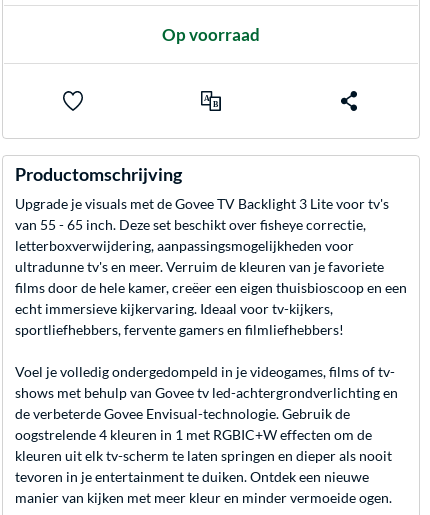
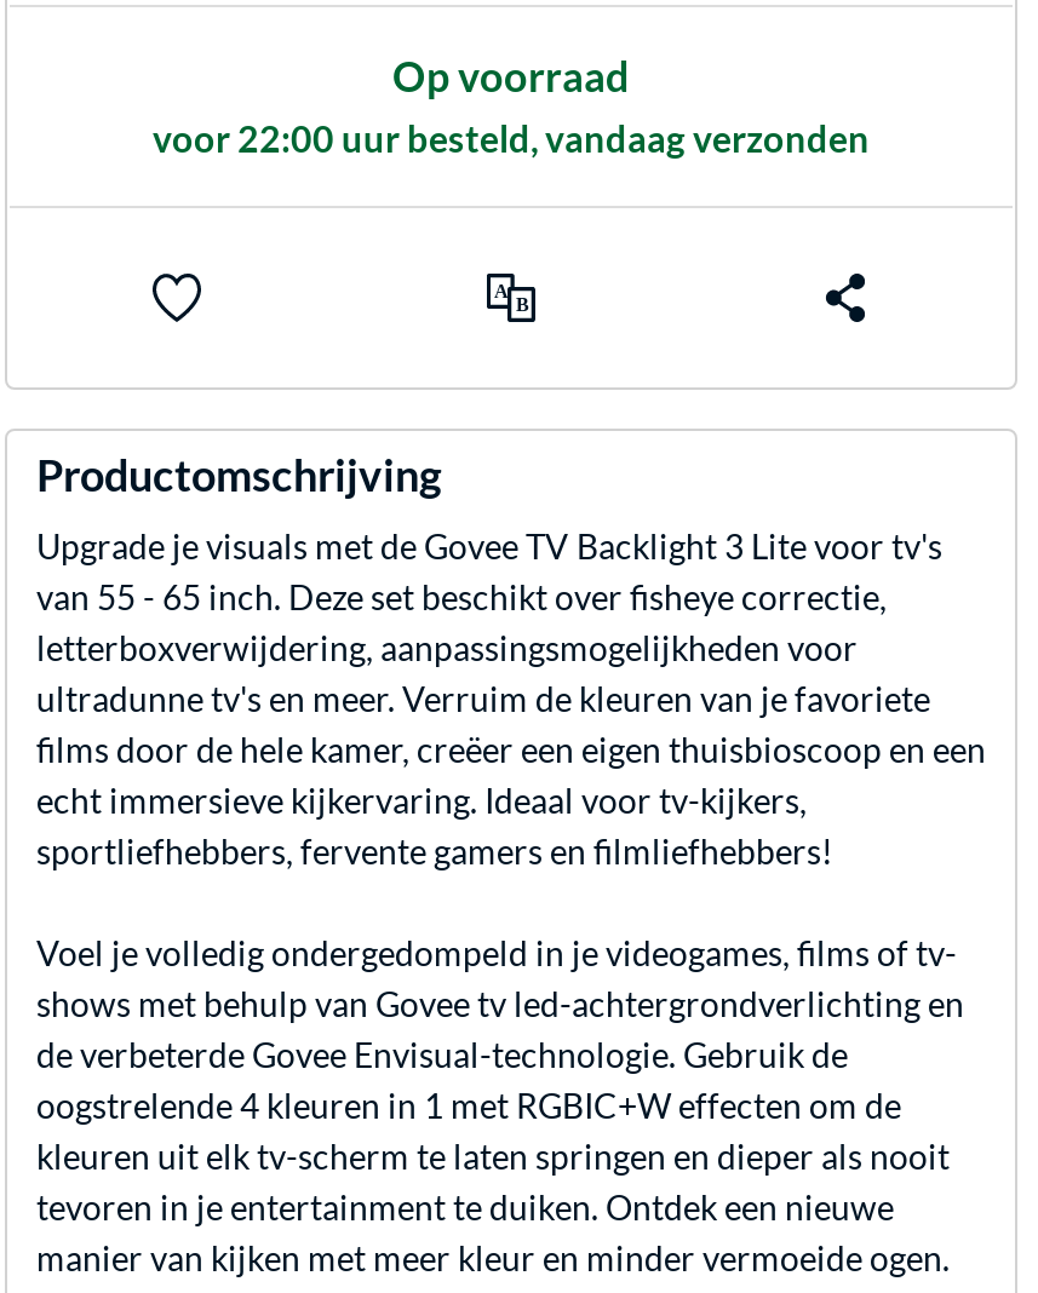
none -> [153,115,870,159] voor 22:00 uur besteld, vandaag verzonden

